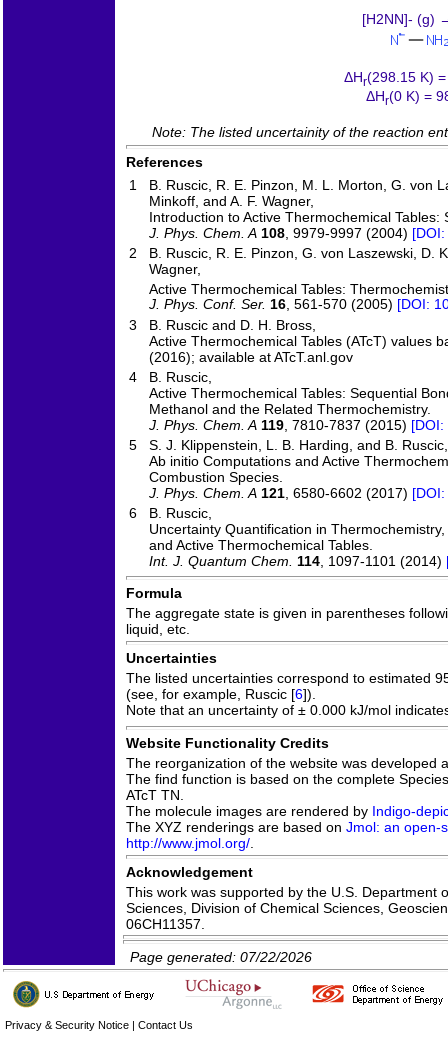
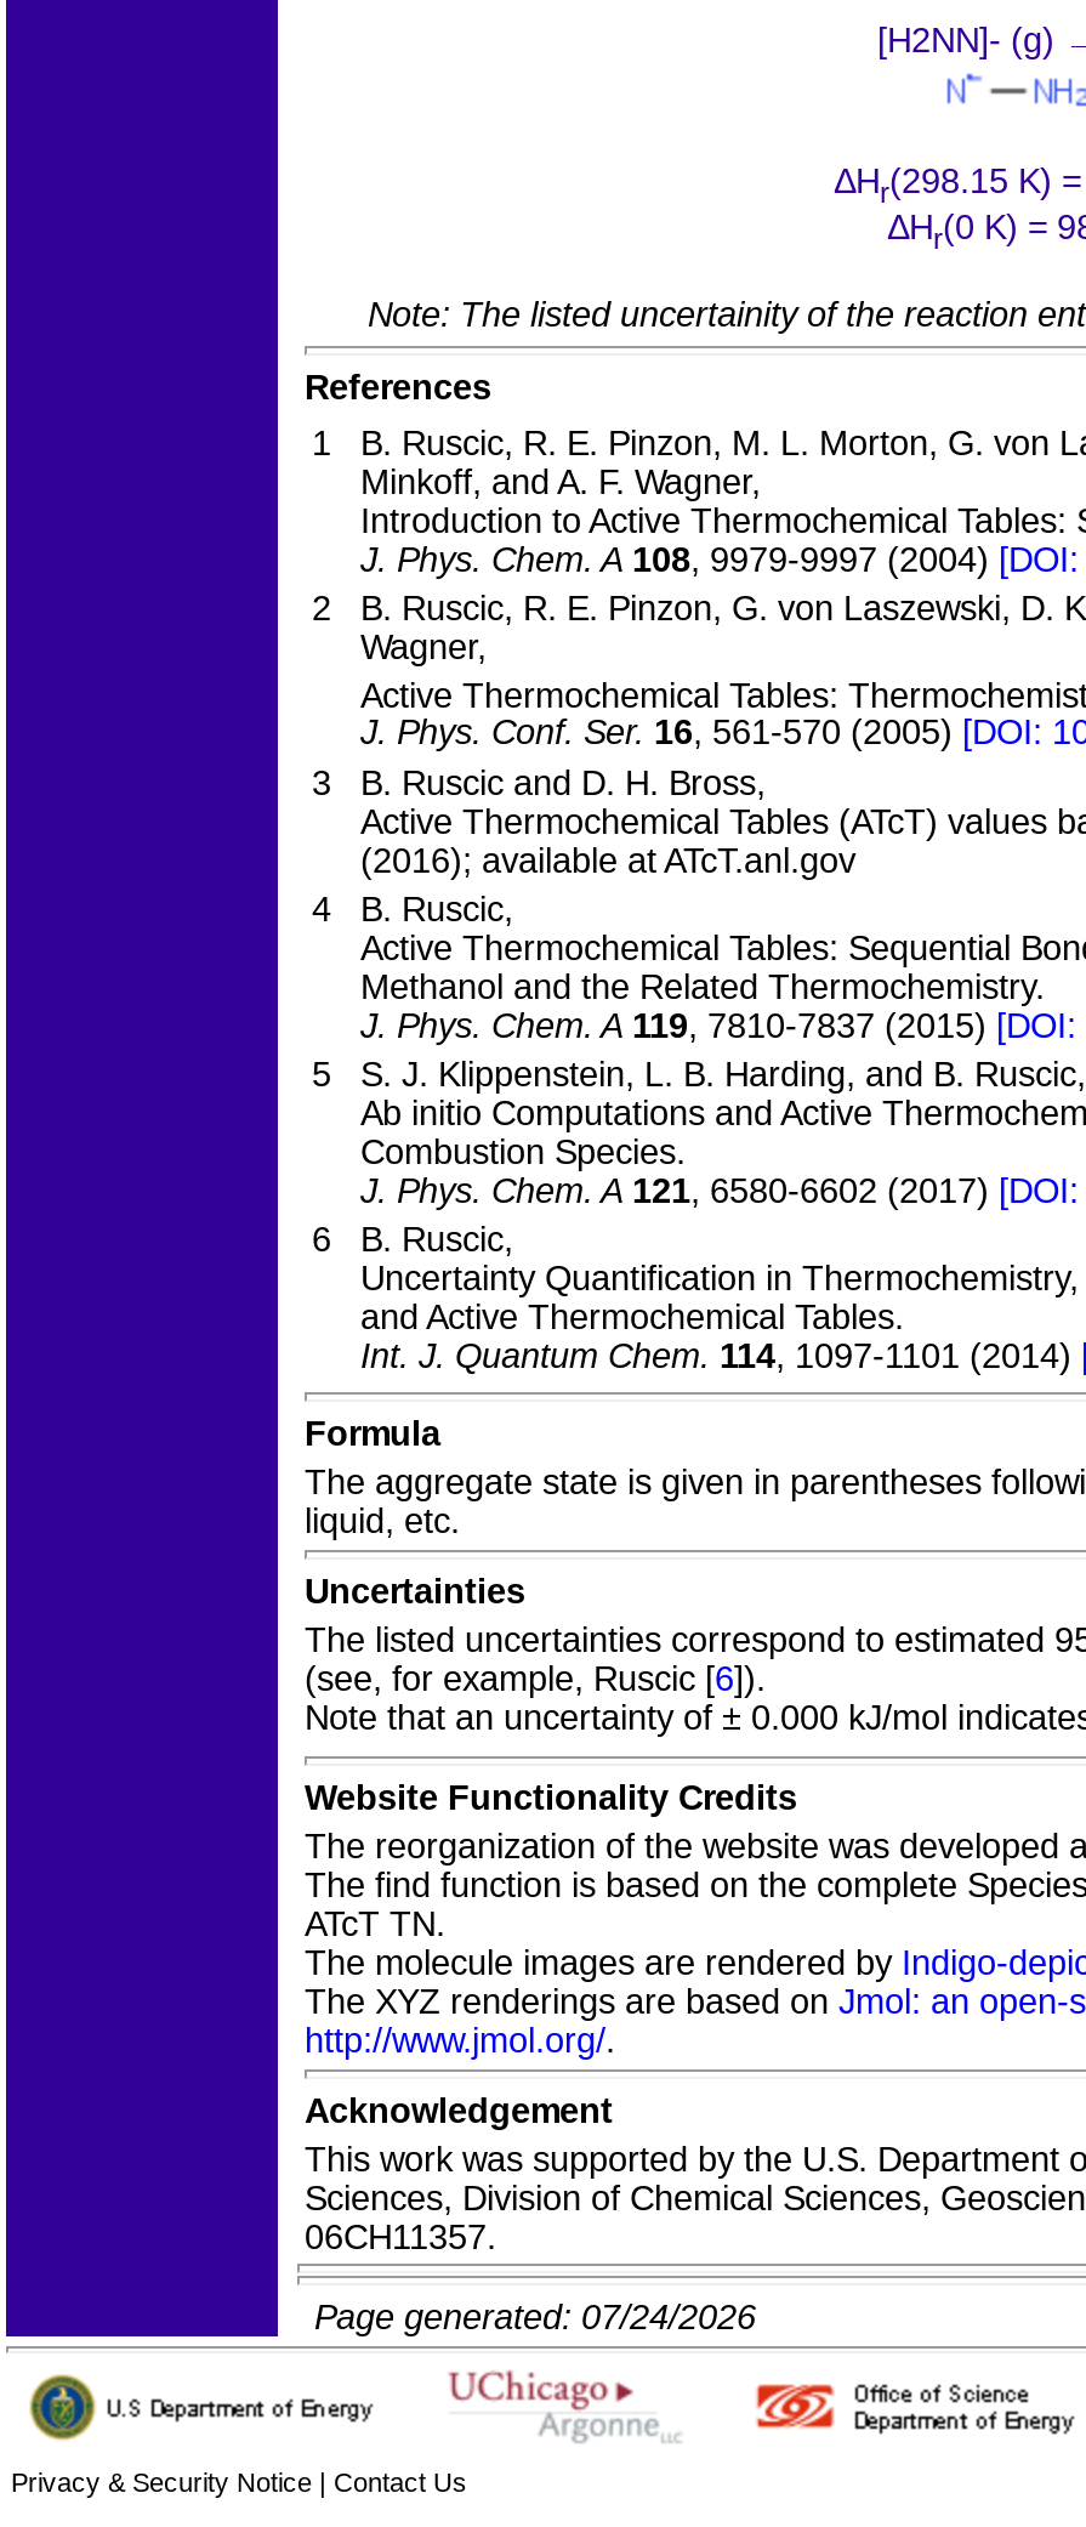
[130,949,312,965] Page generated: 07/22/2026 -> [314,2298,756,2336] Page generated: 07/24/2026

